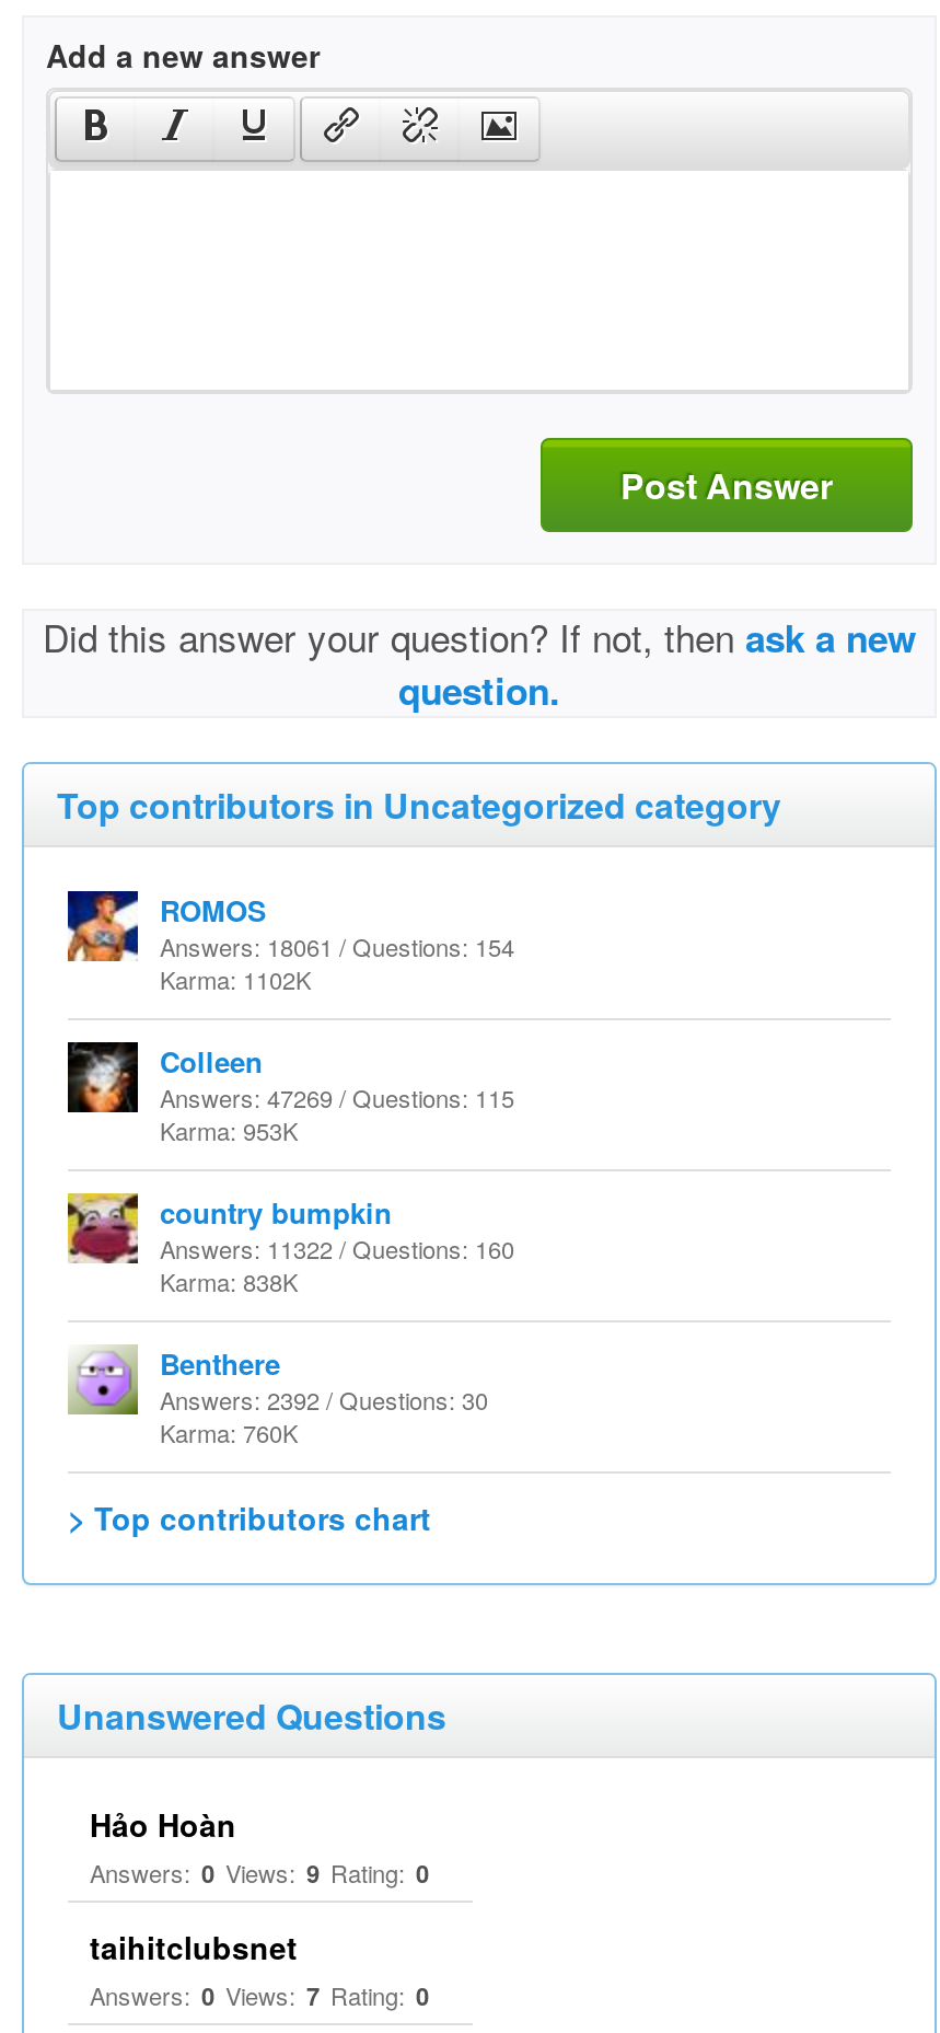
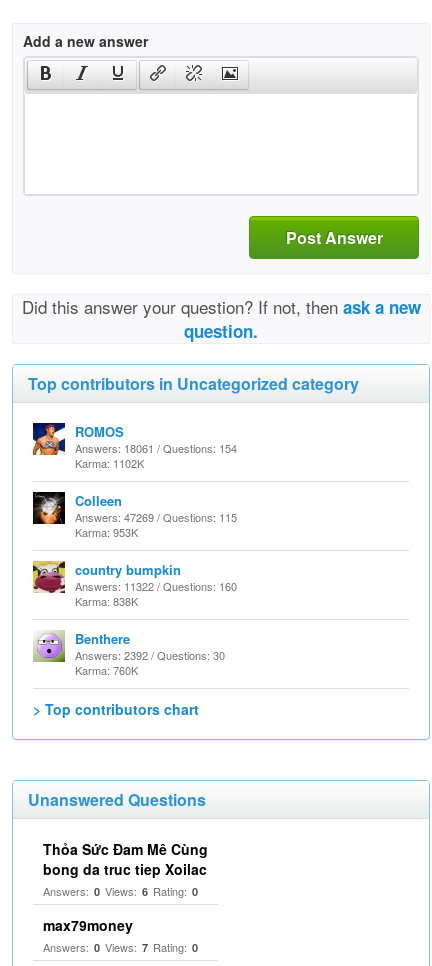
[90,1802,429,1890] Hảo Hoàn | Answers: 0 Views: 9 Rating: 0 -> [43,839,208,899] Thỏa Sức Đam Mê Cùng | bong da truc tiep Xoilac | Answers: 0 Views: 6 Rating: 0
[90,1925,298,1968] taihitclubsnet -> [43,915,133,935] max79money

